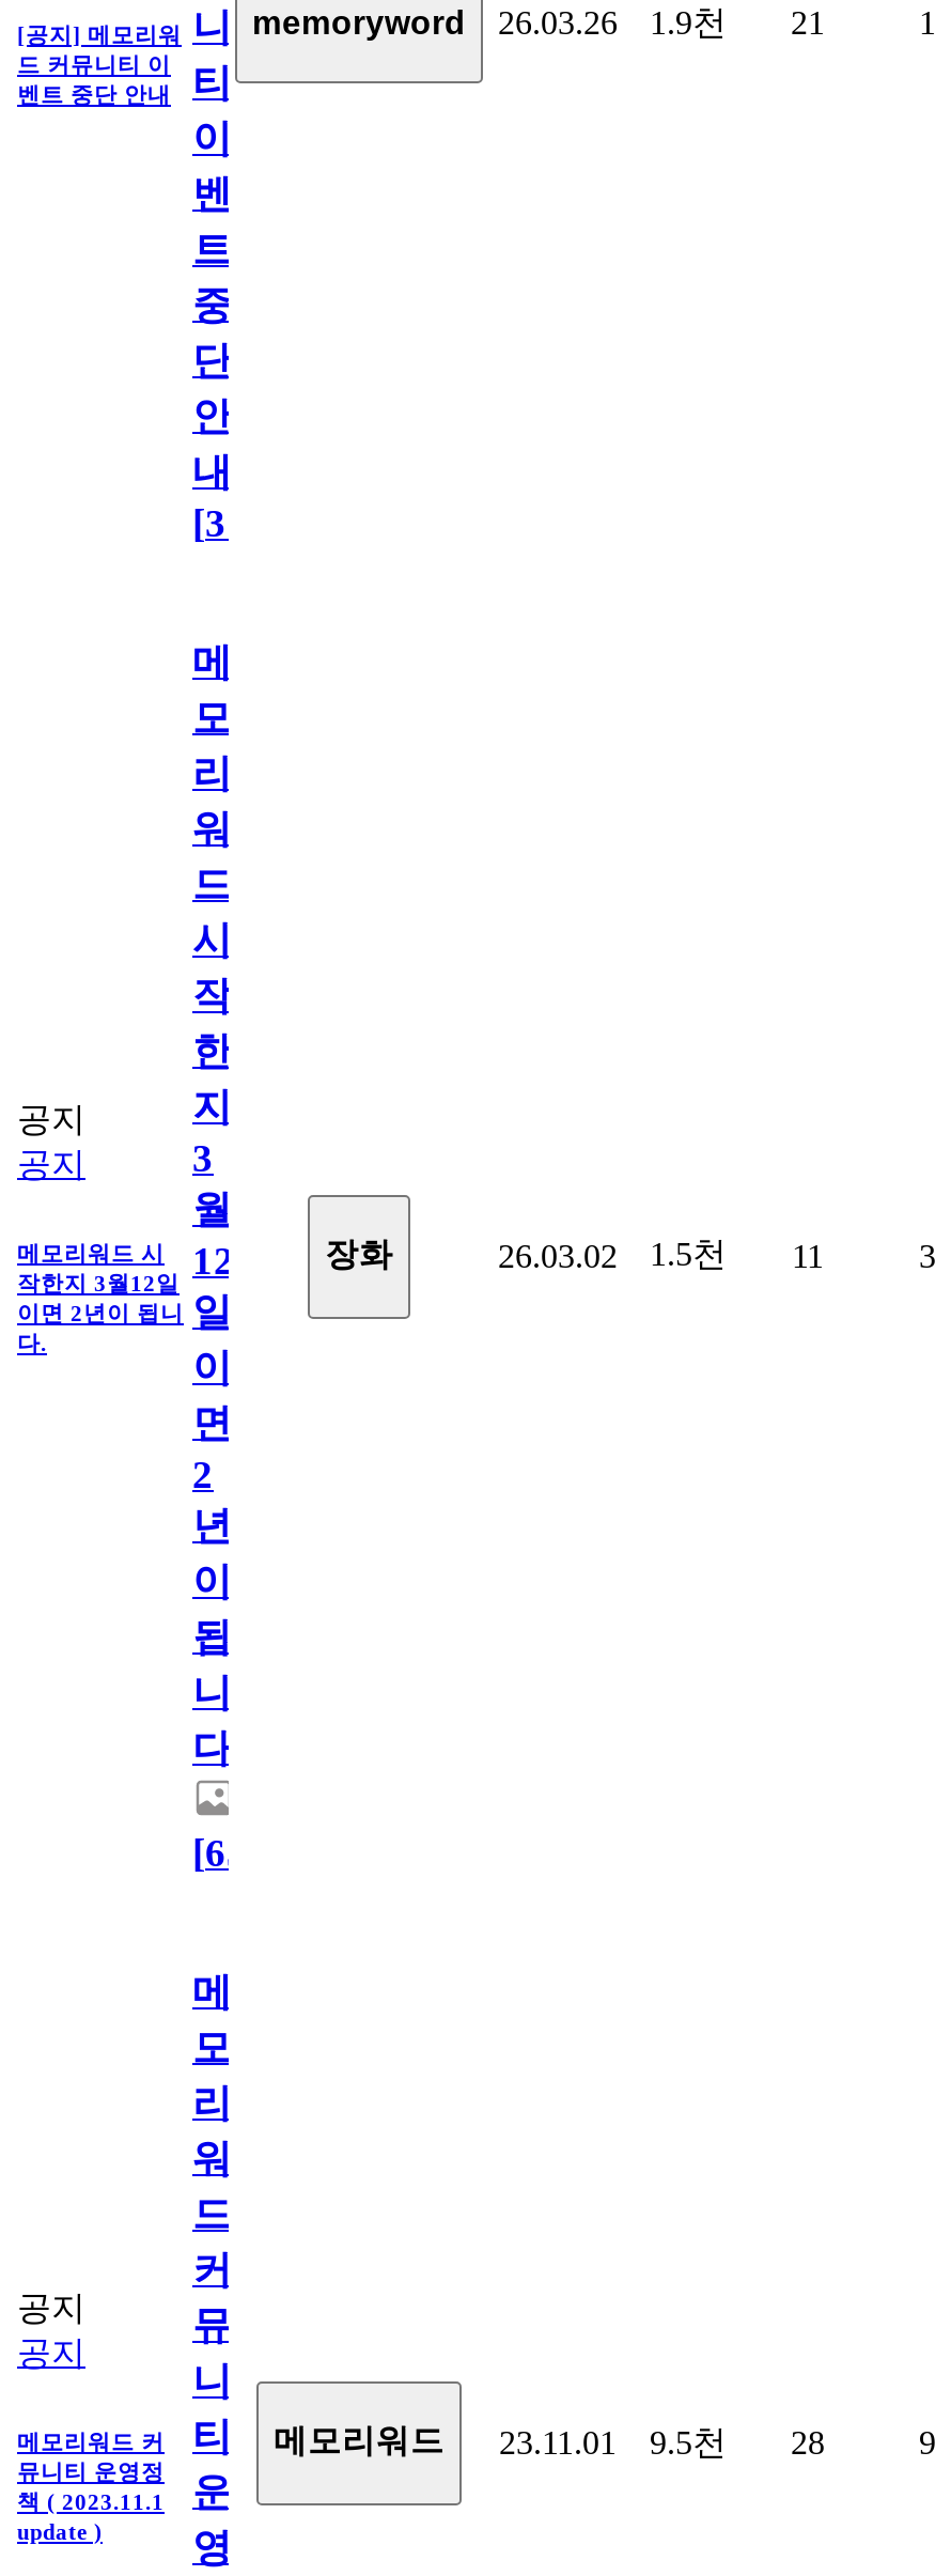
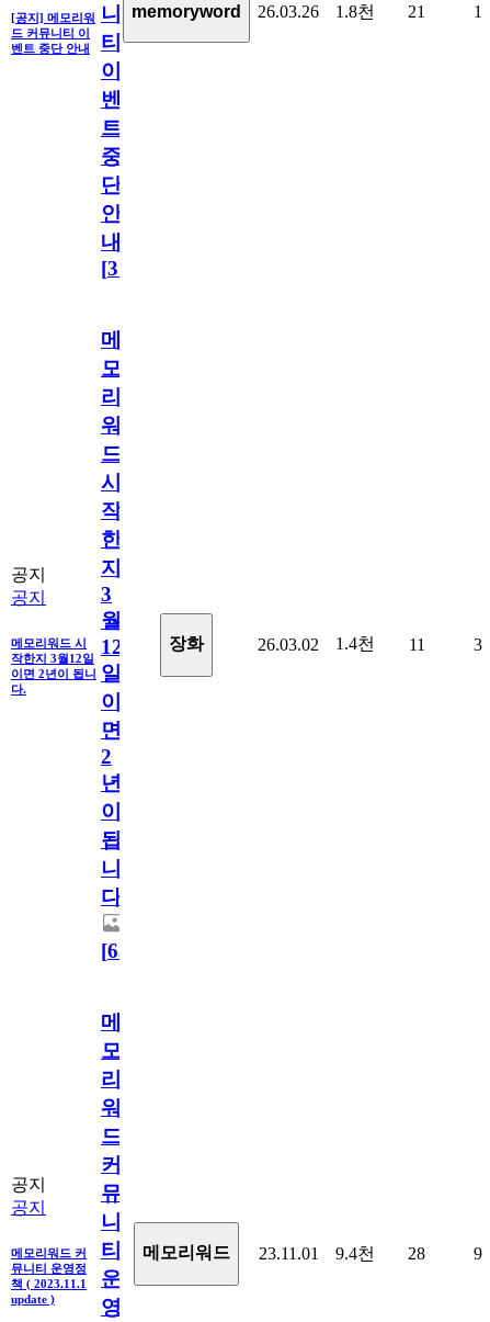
[650,3,727,40] 1.9천 -> [335,2,375,20] 1.8천
[498,1235,824,1273] 26.03.02 1.5천 11 -> [258,634,425,653] 26.03.02 1.4천 11
[17,2414,825,2459] 메모리워드 커 티 메모리워드 23.11.01 9.5천 28 -> [11,1239,425,1262] 메모리워드 커 티 메모리워드 23.11.01 9.4천 28

